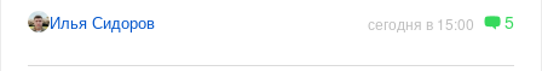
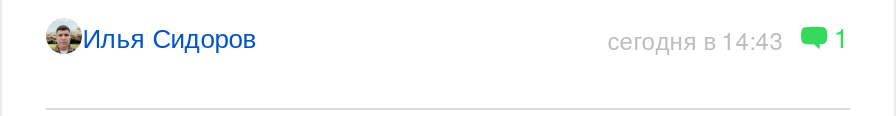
[367,9,514,33] сегодня в 15:00 | 5 -> [607,15,849,55] сегодня в 14:43 | 1

